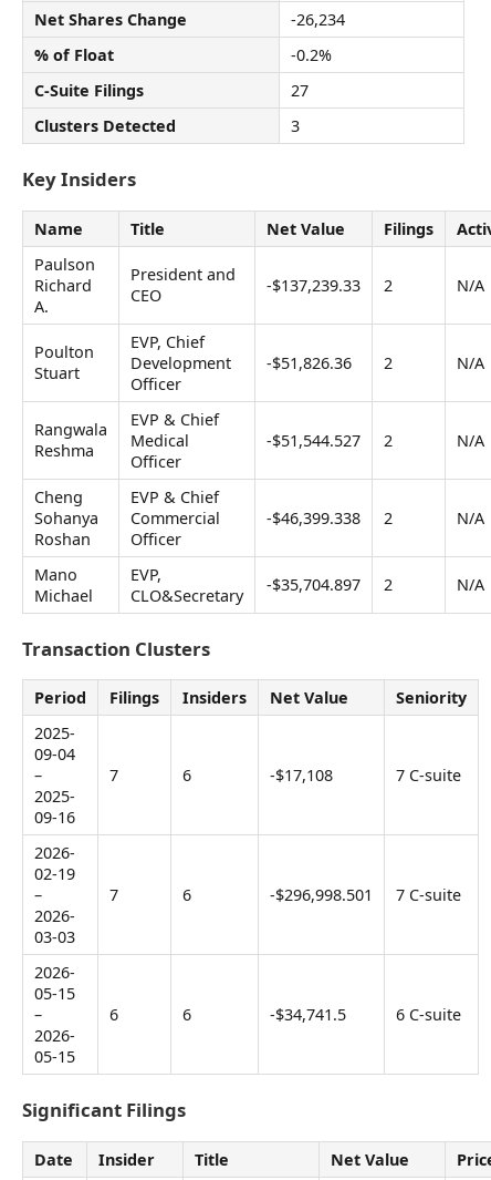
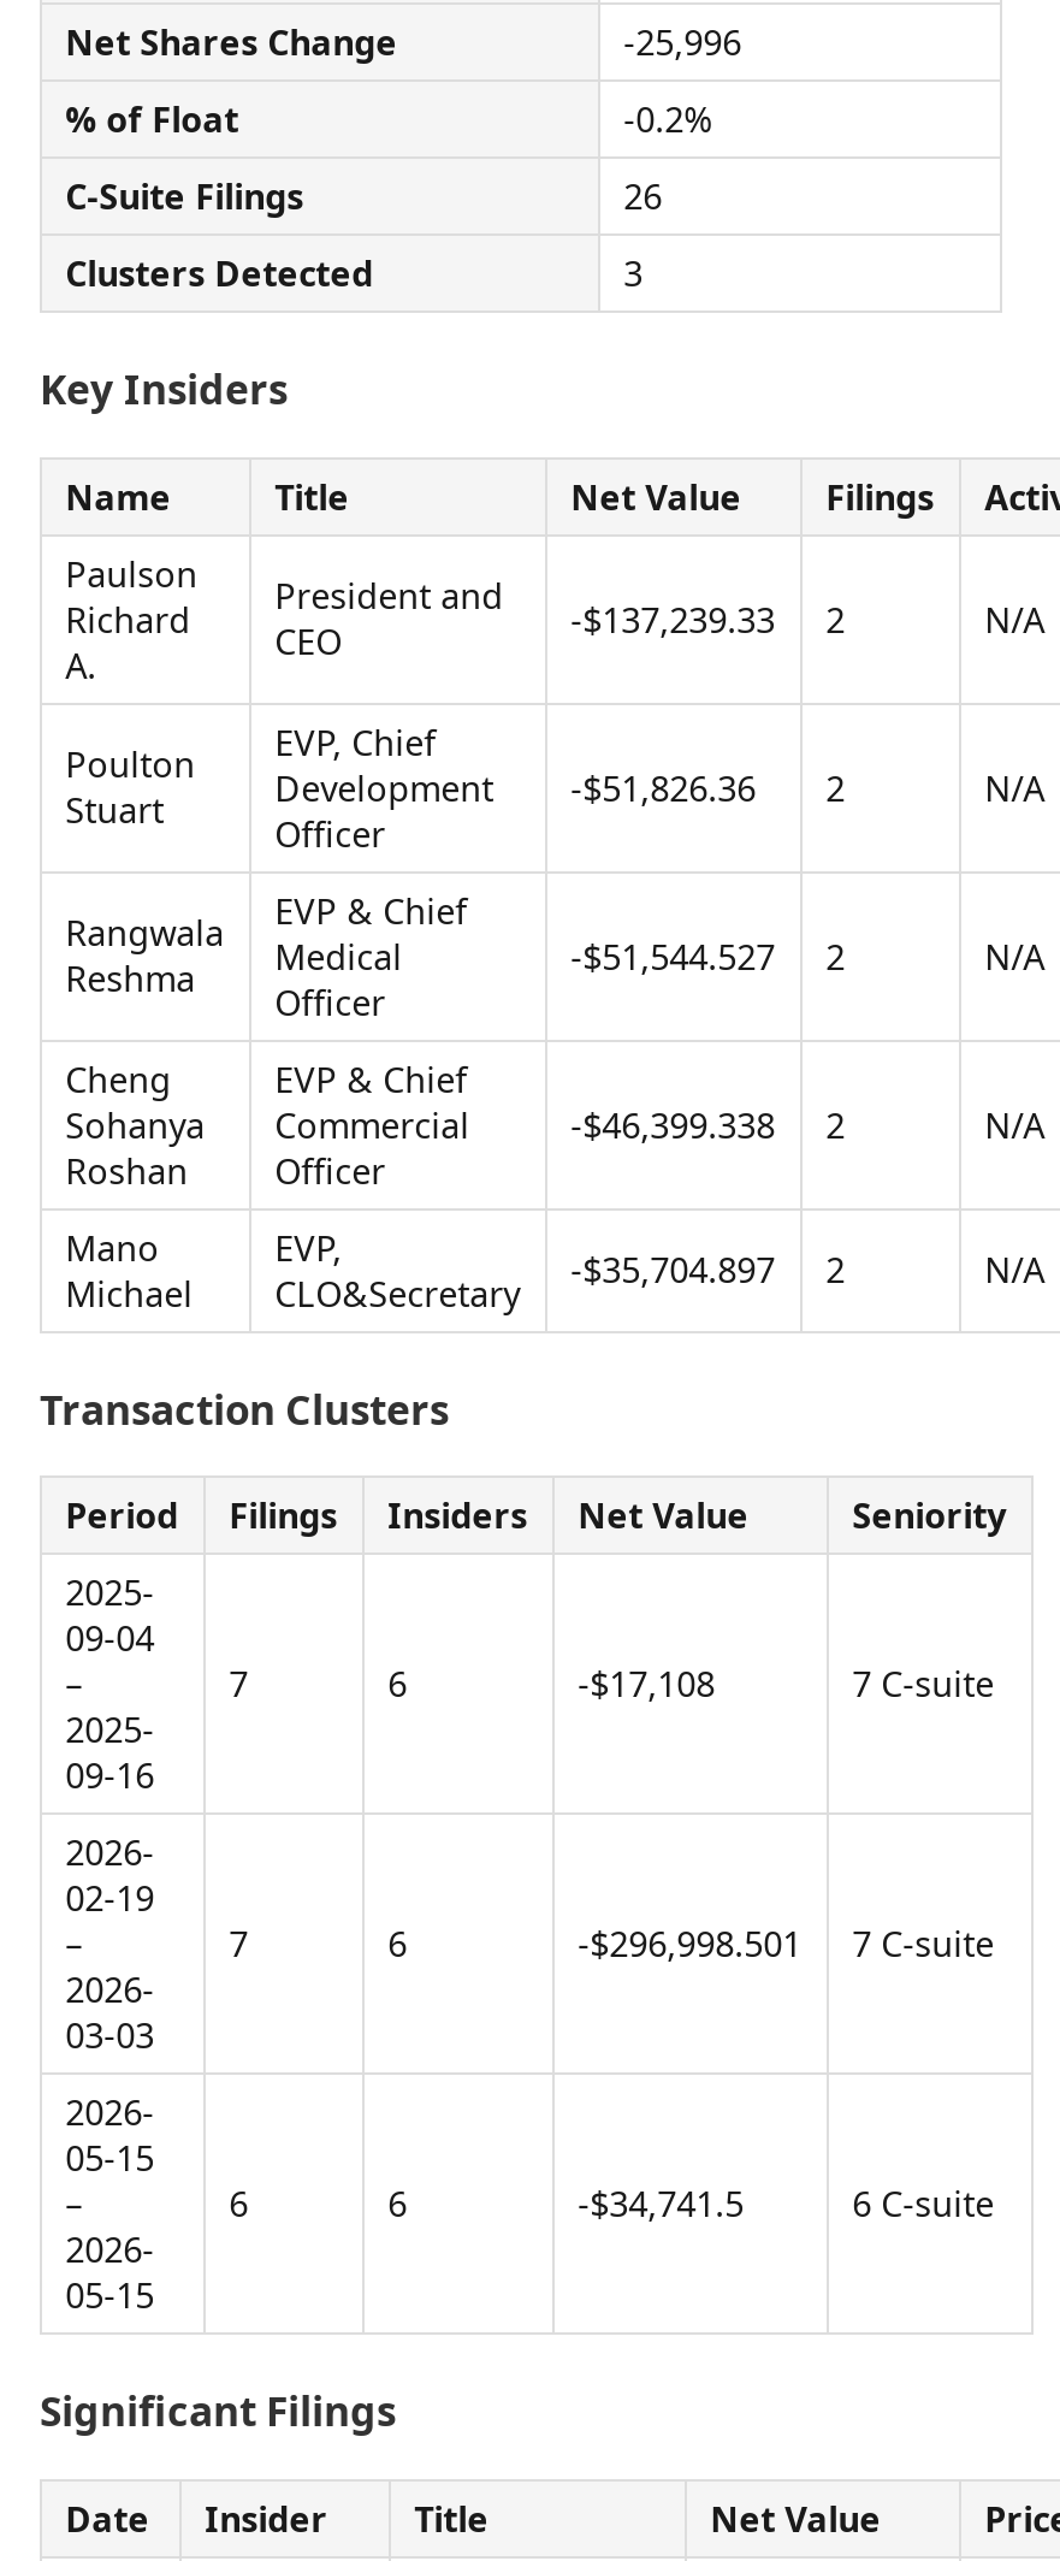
[290,9,345,30] -26,234 -> [623,19,741,65] -25,996
[290,80,308,101] 27 -> [623,173,662,219] 26

